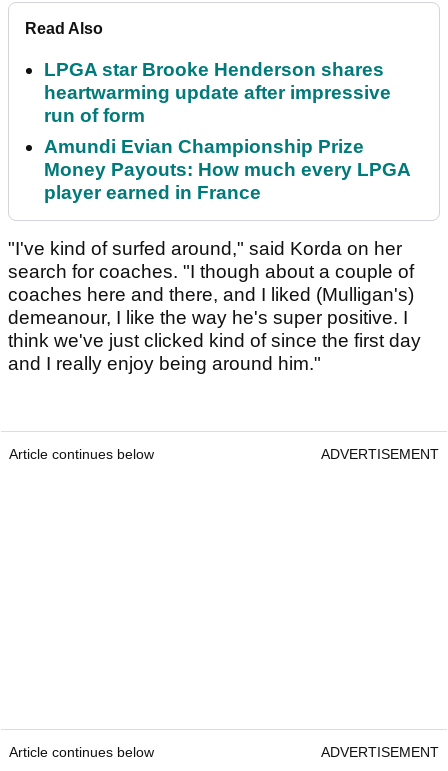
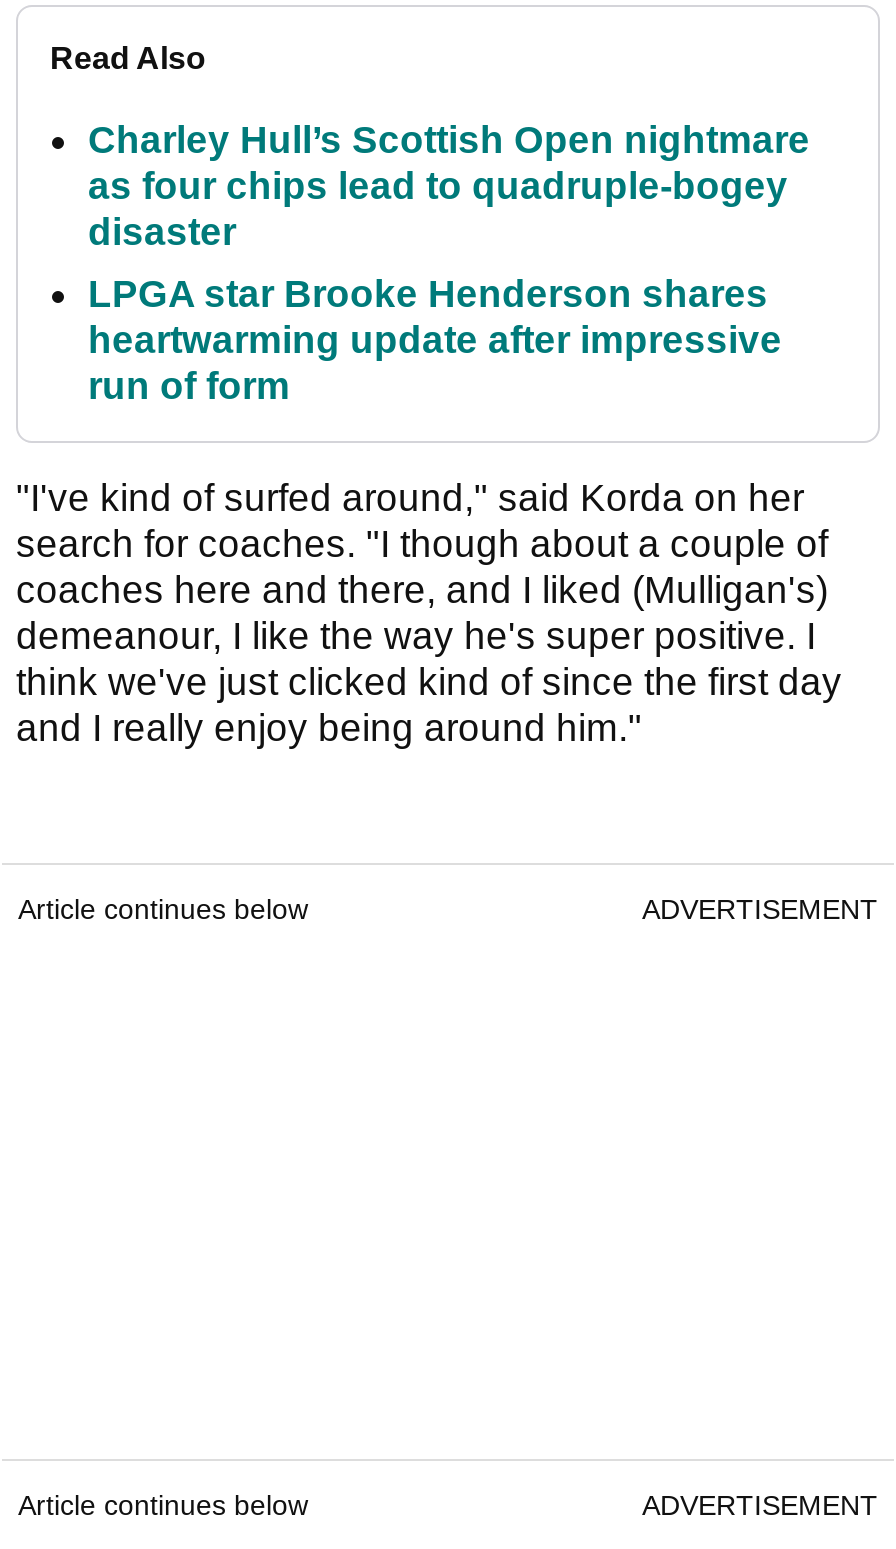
none -> [88,119,810,253] Charley Hull’s Scottish Open nightmare | as four chips lead to quadruple-bogey | disaster
moved [44,59,391,126] -> [88,273,782,407]: LPGA star Brooke Henderson shares | heartwarming update after impressive | run of form
[44,136,410,203] Amundi Evian Championship Prize | Money Payouts: How much every LPGA | player earned in France -> none

